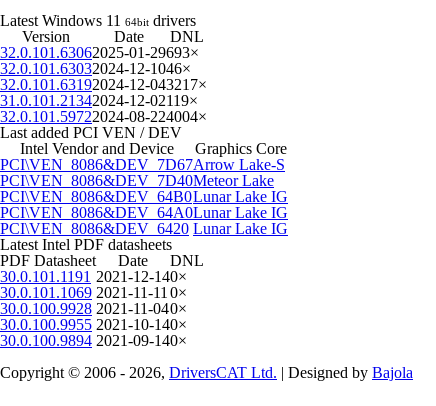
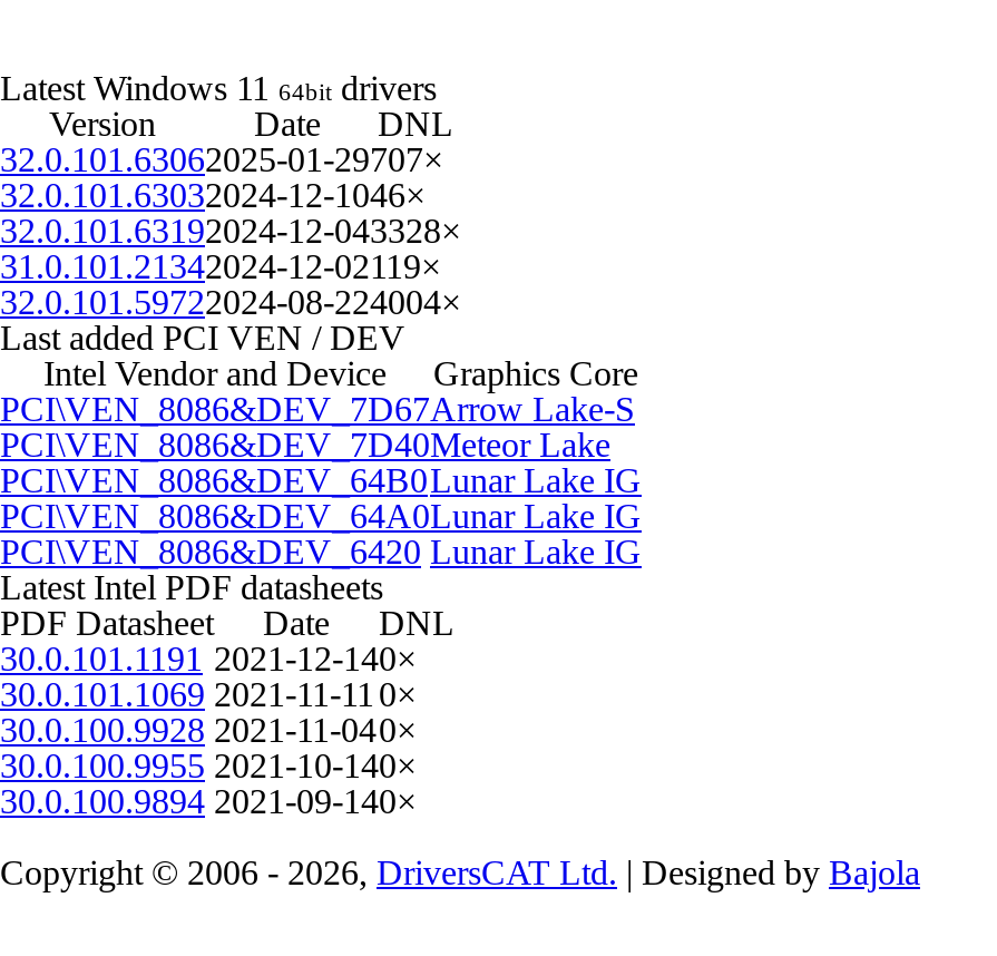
[0,44,199,61] 32.0.101.63062025-01-29693× -> [0,140,443,178] 32.0.101.63062025-01-29707×
[0,76,207,93] 32.0.101.63192024-12-043217× -> [0,212,461,250] 32.0.101.63192024-12-043328×

